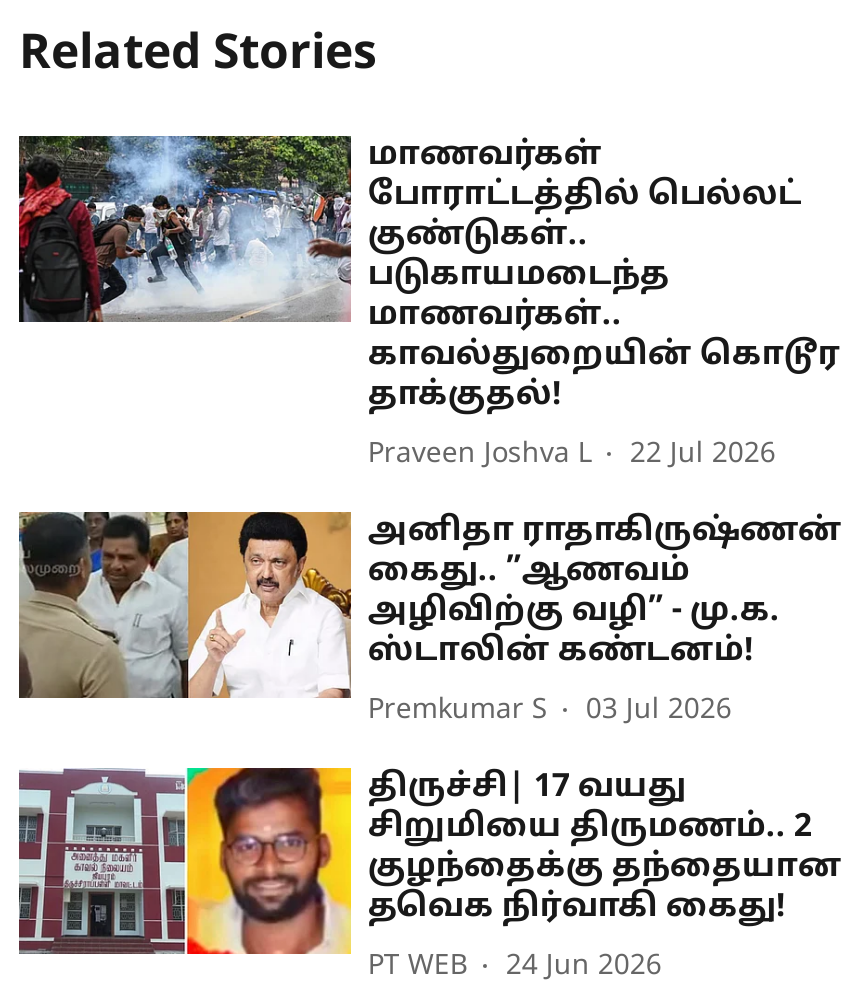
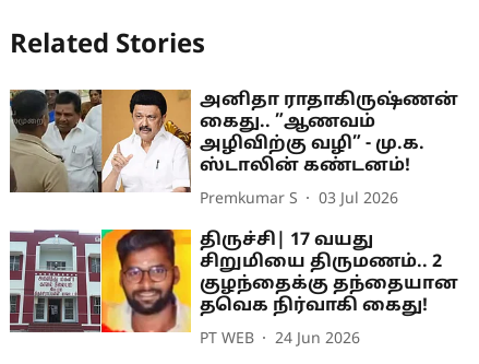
[17,133,840,473] [image] | மாணவர்கள் | போராட்டத்தில் பெல்லட் | குண்டுகள்.. | படுகாயமடைந்த | மாணவர்கள்.. | காவல்துறையின் கொடூர | தாக்குதல்! | Praveen Joshva L | 22 Jul 2026 -> none

